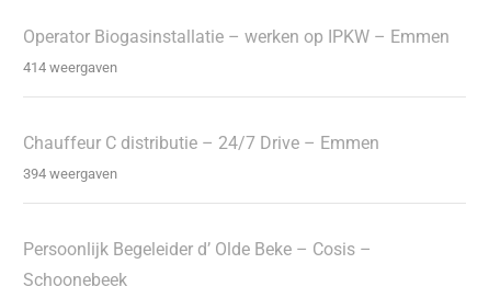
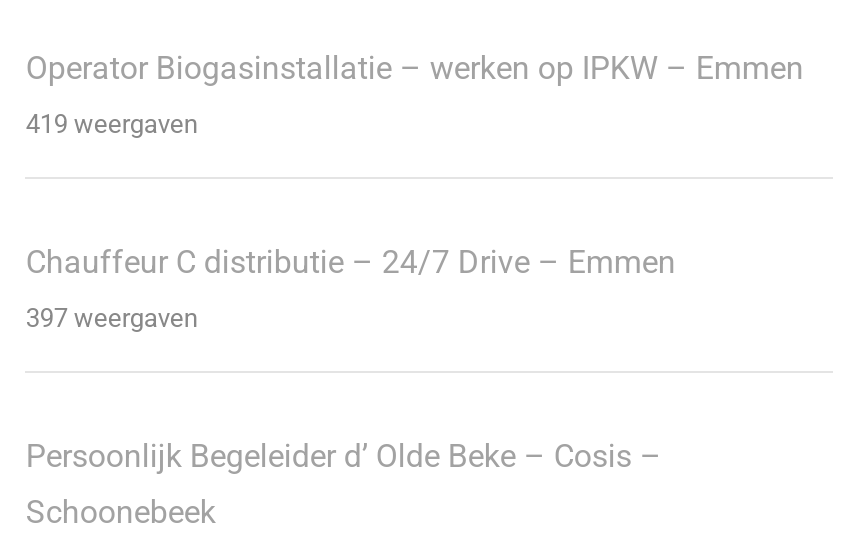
[23,60,118,76] 414 weergaven -> [26,109,198,139] 419 weergaven
[23,166,118,182] 394 weergaven -> [26,303,198,333] 397 weergaven

